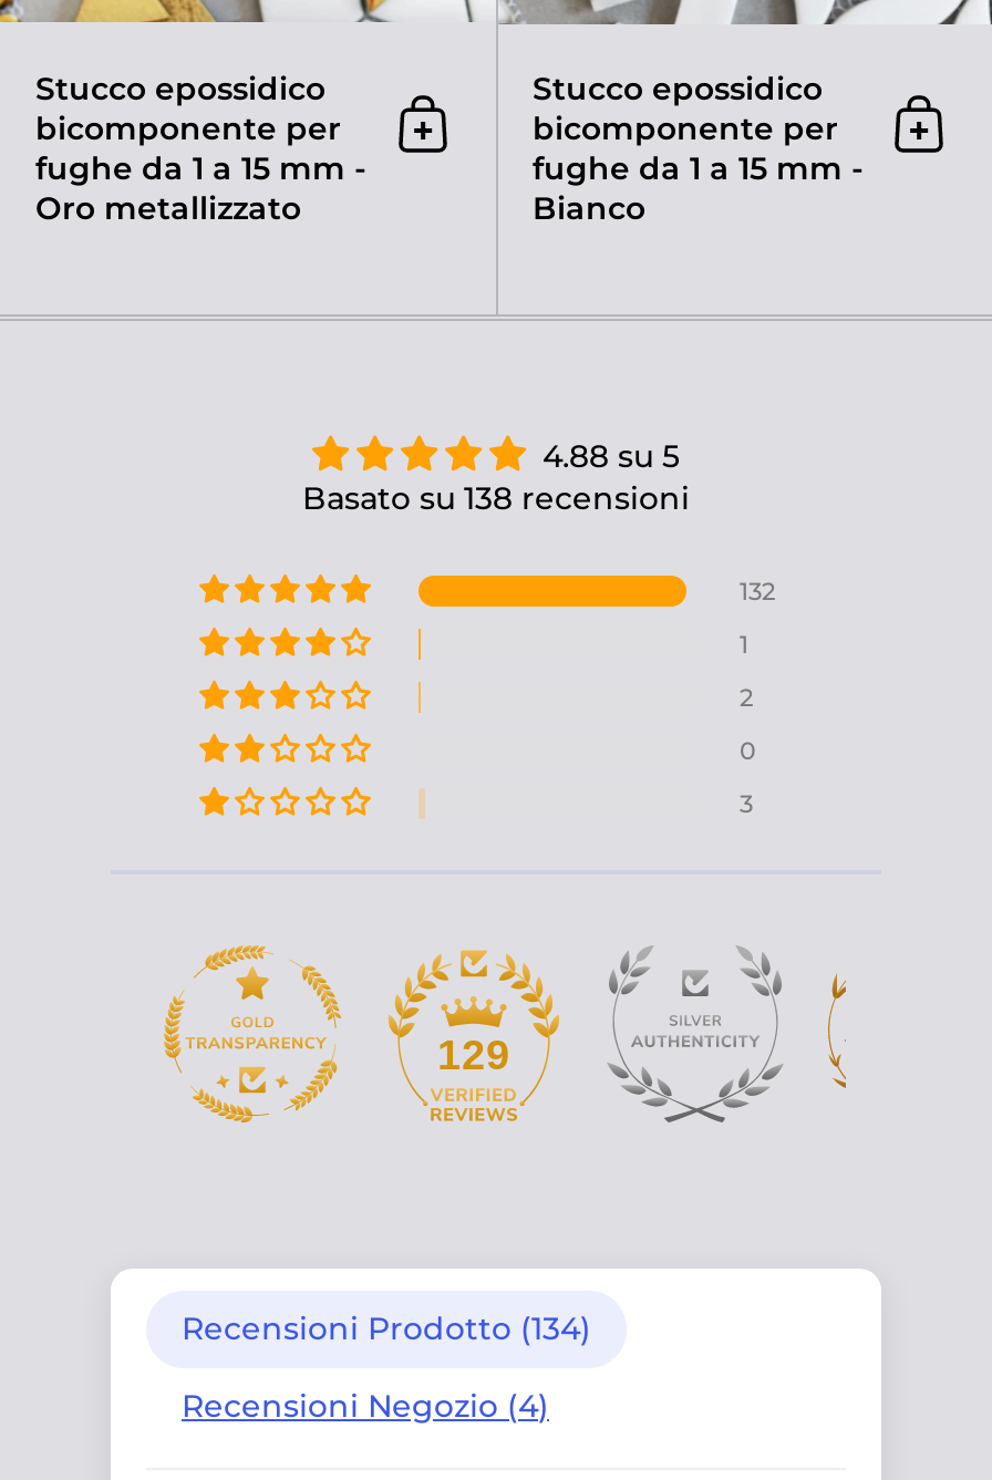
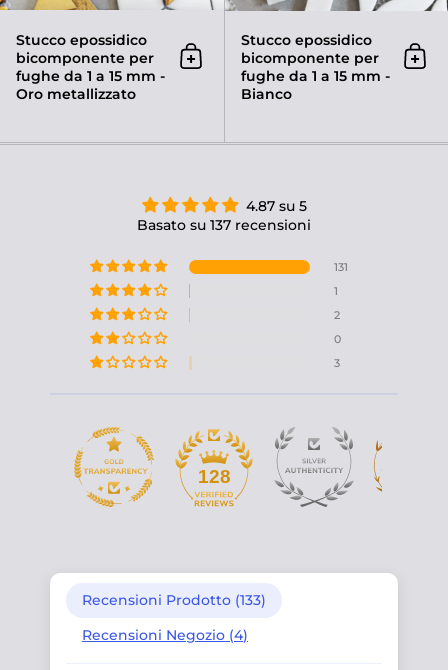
[542,435,680,475] 4.88 su 5 -> [245,196,306,214] 4.87 su 5
[302,477,690,517] Basato su 138 recensioni -> [137,215,311,233] Basato su 137 recensioni
[740,575,775,606] 132 -> [334,259,348,273] 131
[437,1031,510,1077] 129 -> [197,465,230,486] 128
[182,1307,591,1347] Recensioni Prodotto (134) -> [82,590,266,608] Recensioni Prodotto (133)

